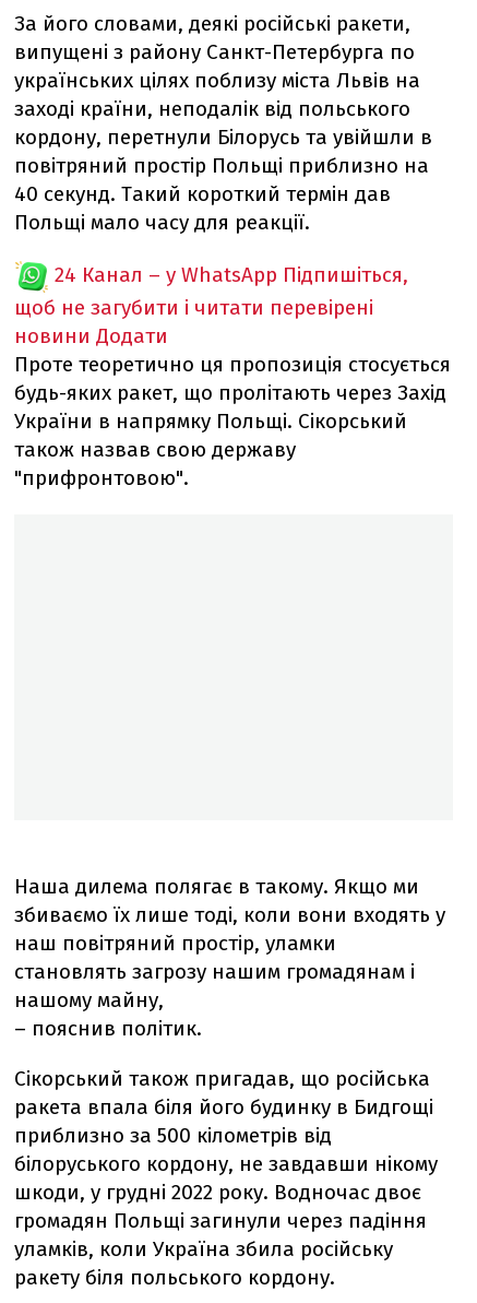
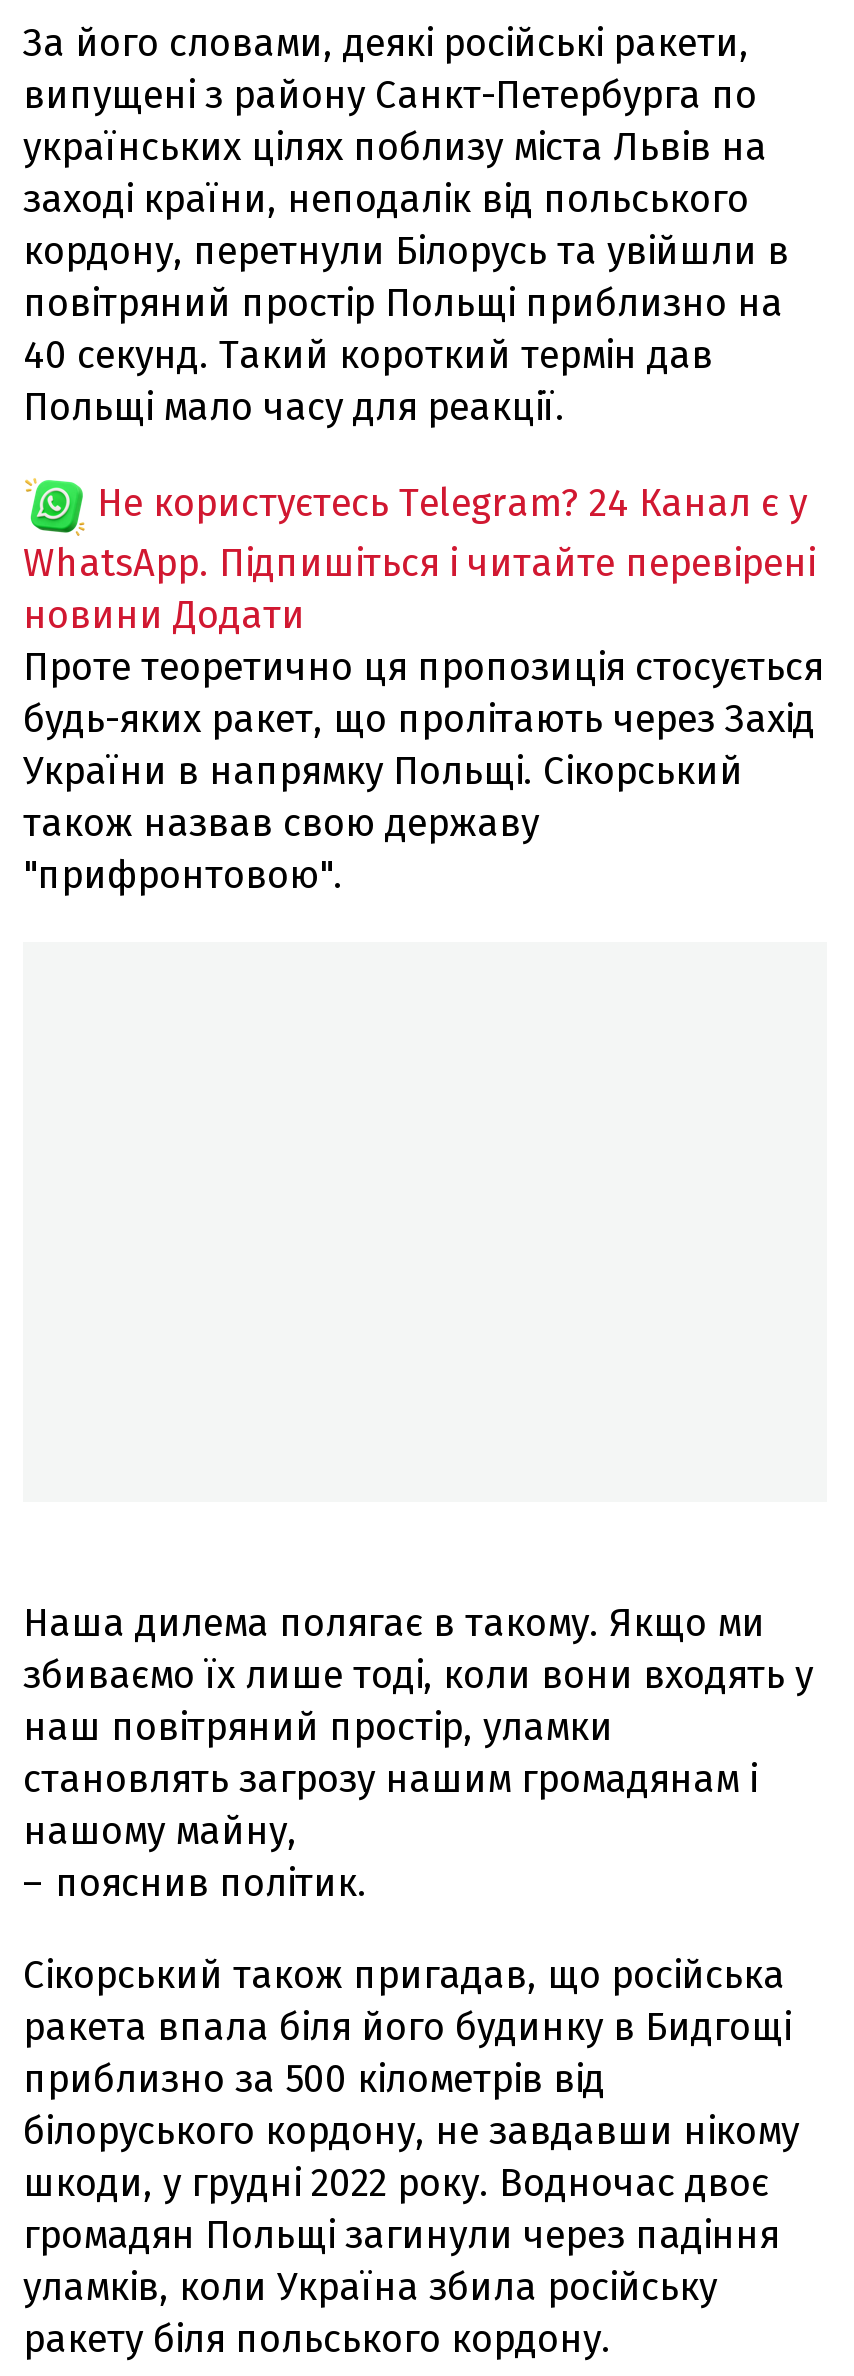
[14,262,408,320] 24 Канал – у WhatsApp Підпишіться, | щоб не загубити і читати перевірені -> [23,479,815,585] Не користуєтесь Telegram? 24 Канал є у | WhatsApp. Підпишіться і читайте перевірені

